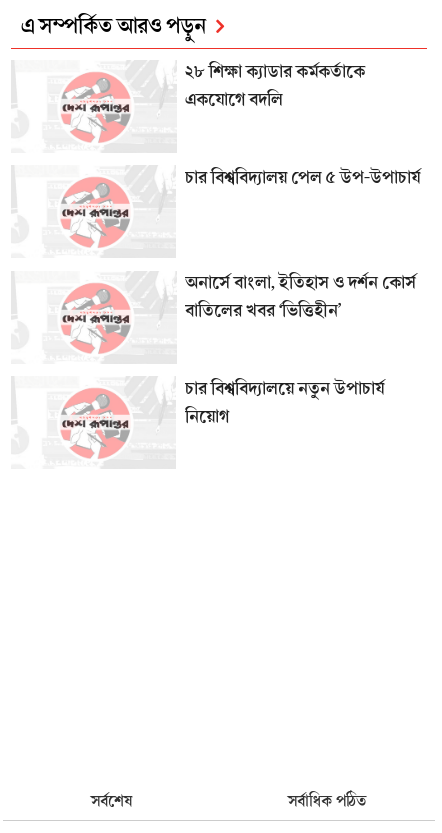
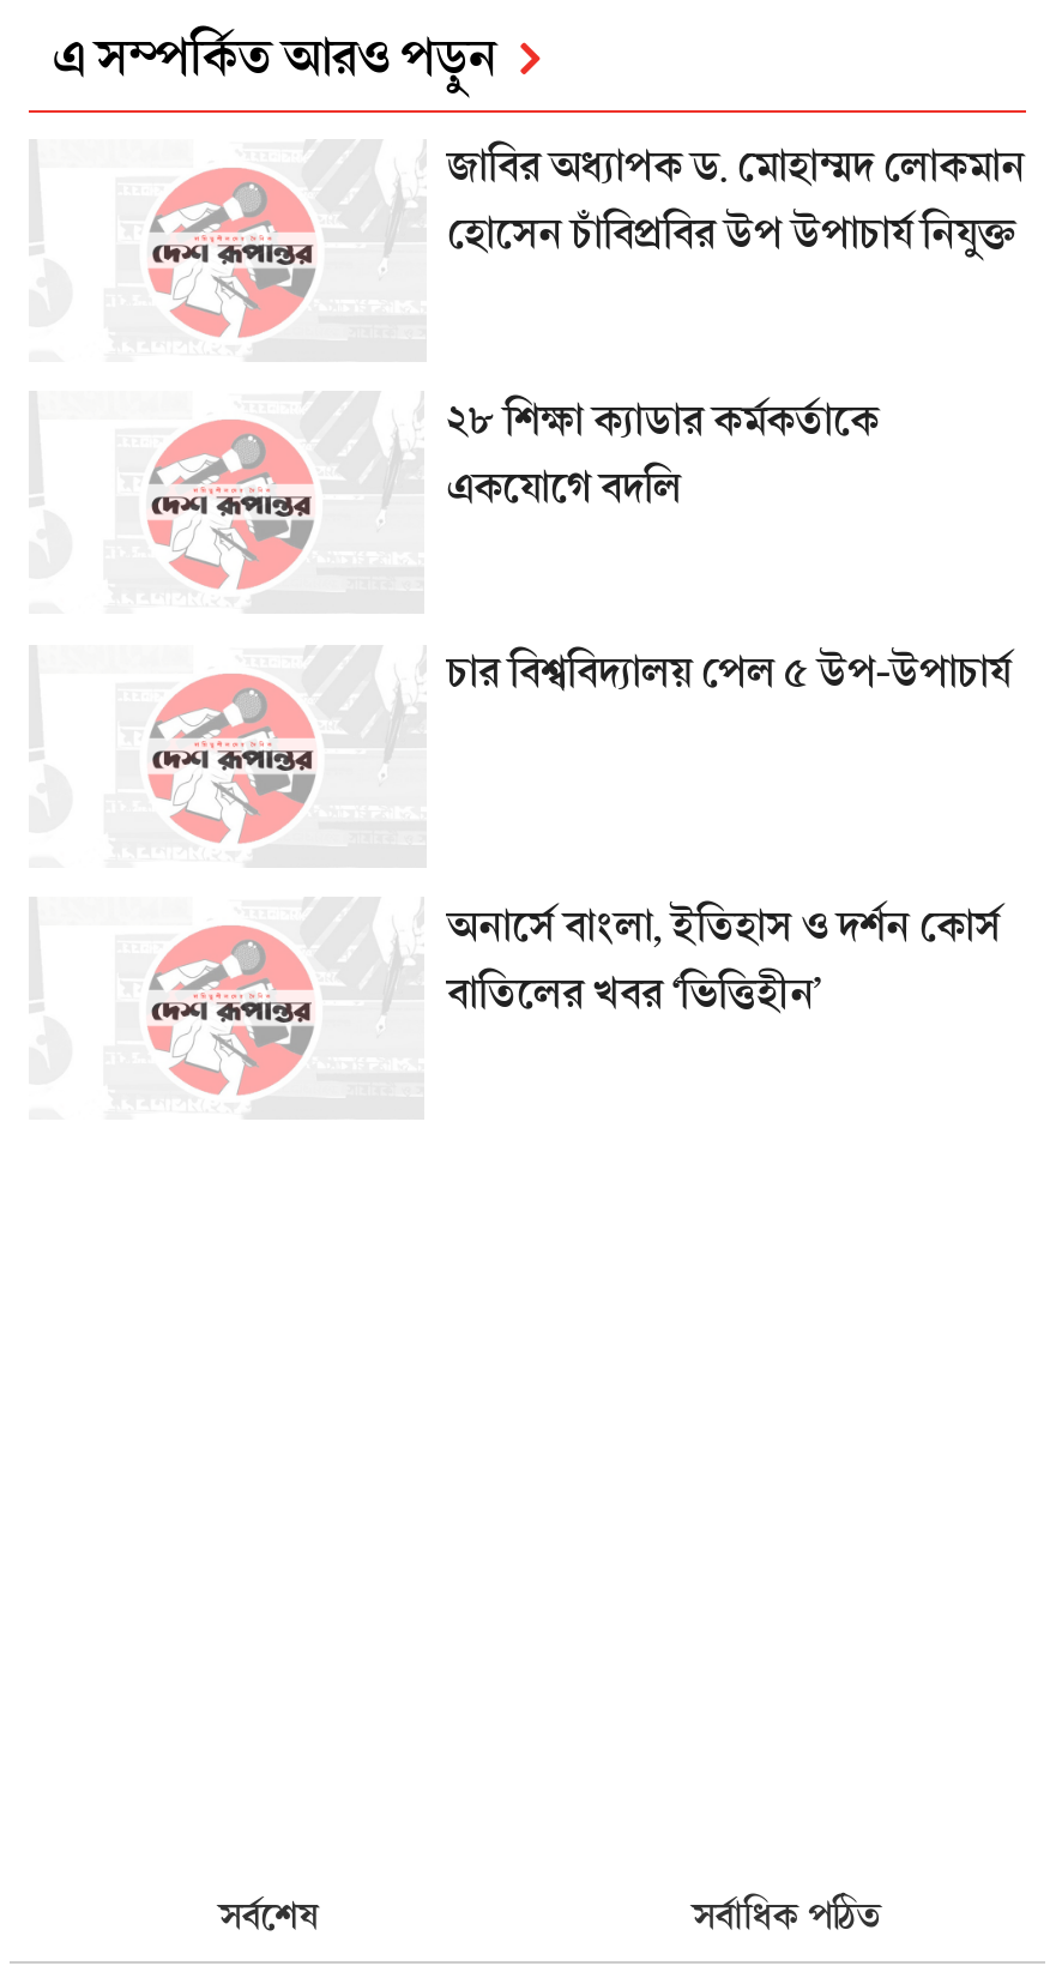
none -> [447,134,1025,271] জাবির অধ্যাপক ড. মোহাম্মদ লোকমান | হোসেন চাঁবিপ্রবির উপ উপাচার্য নিযুক্ত
moved [185,58,420,326] -> [447,387,1010,1030]: ২৮ শিক্ষা ক্যাডার কর্মকর্তাকে | একযোগে বদলি | চার বিশ্ববিদ্যালয় পেল ৫ উপ-উপাচার্য | অনার্সে বাংলা, ইতিহাস ও দর্শন কোর্স | বাতিলের খবর ‘ভিত্তিহীন’
[185,375,384,432] চার বিশ্ববিদ্যালয়ে নতুন উপাচার্য | নিয়োগ -> none

